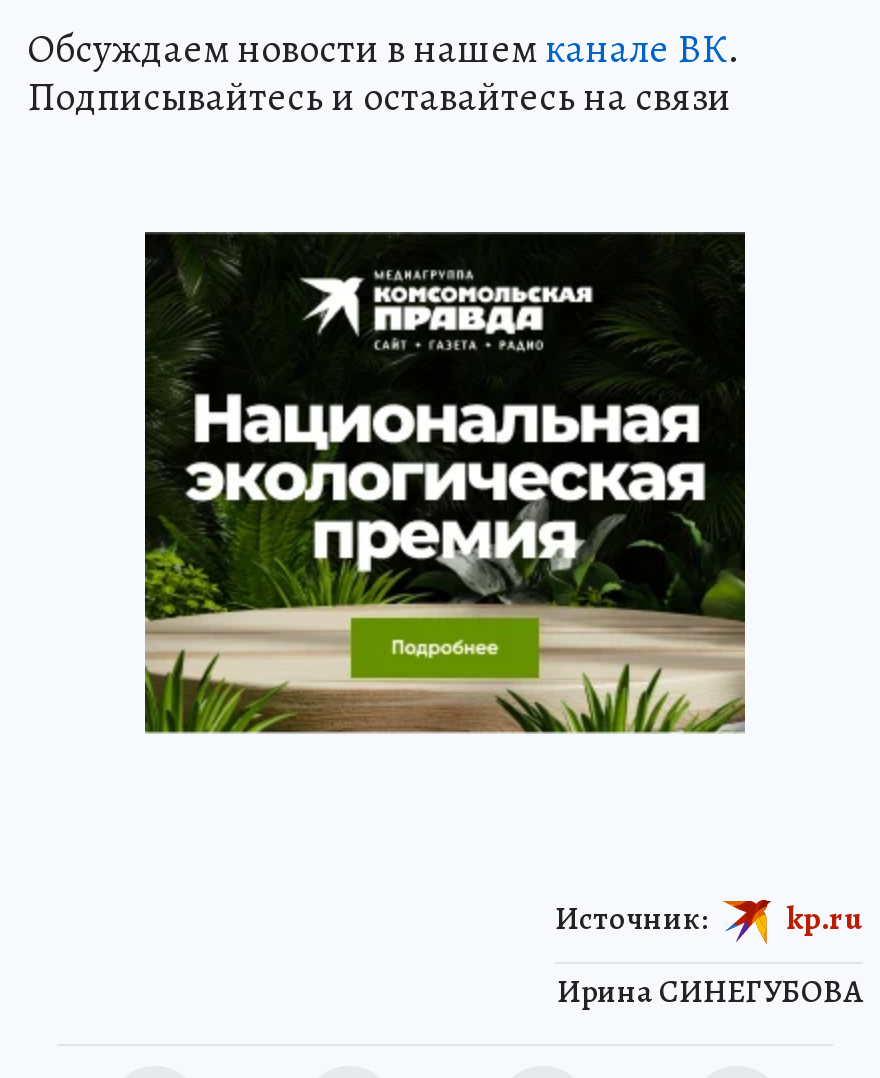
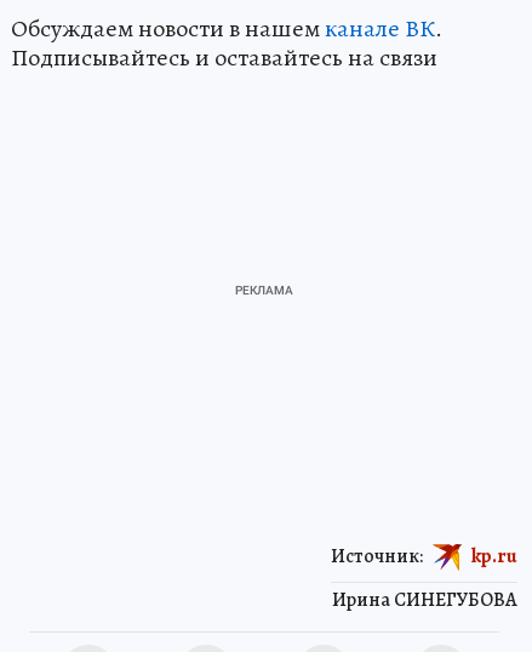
[143,230,747,736] [image] -> none

